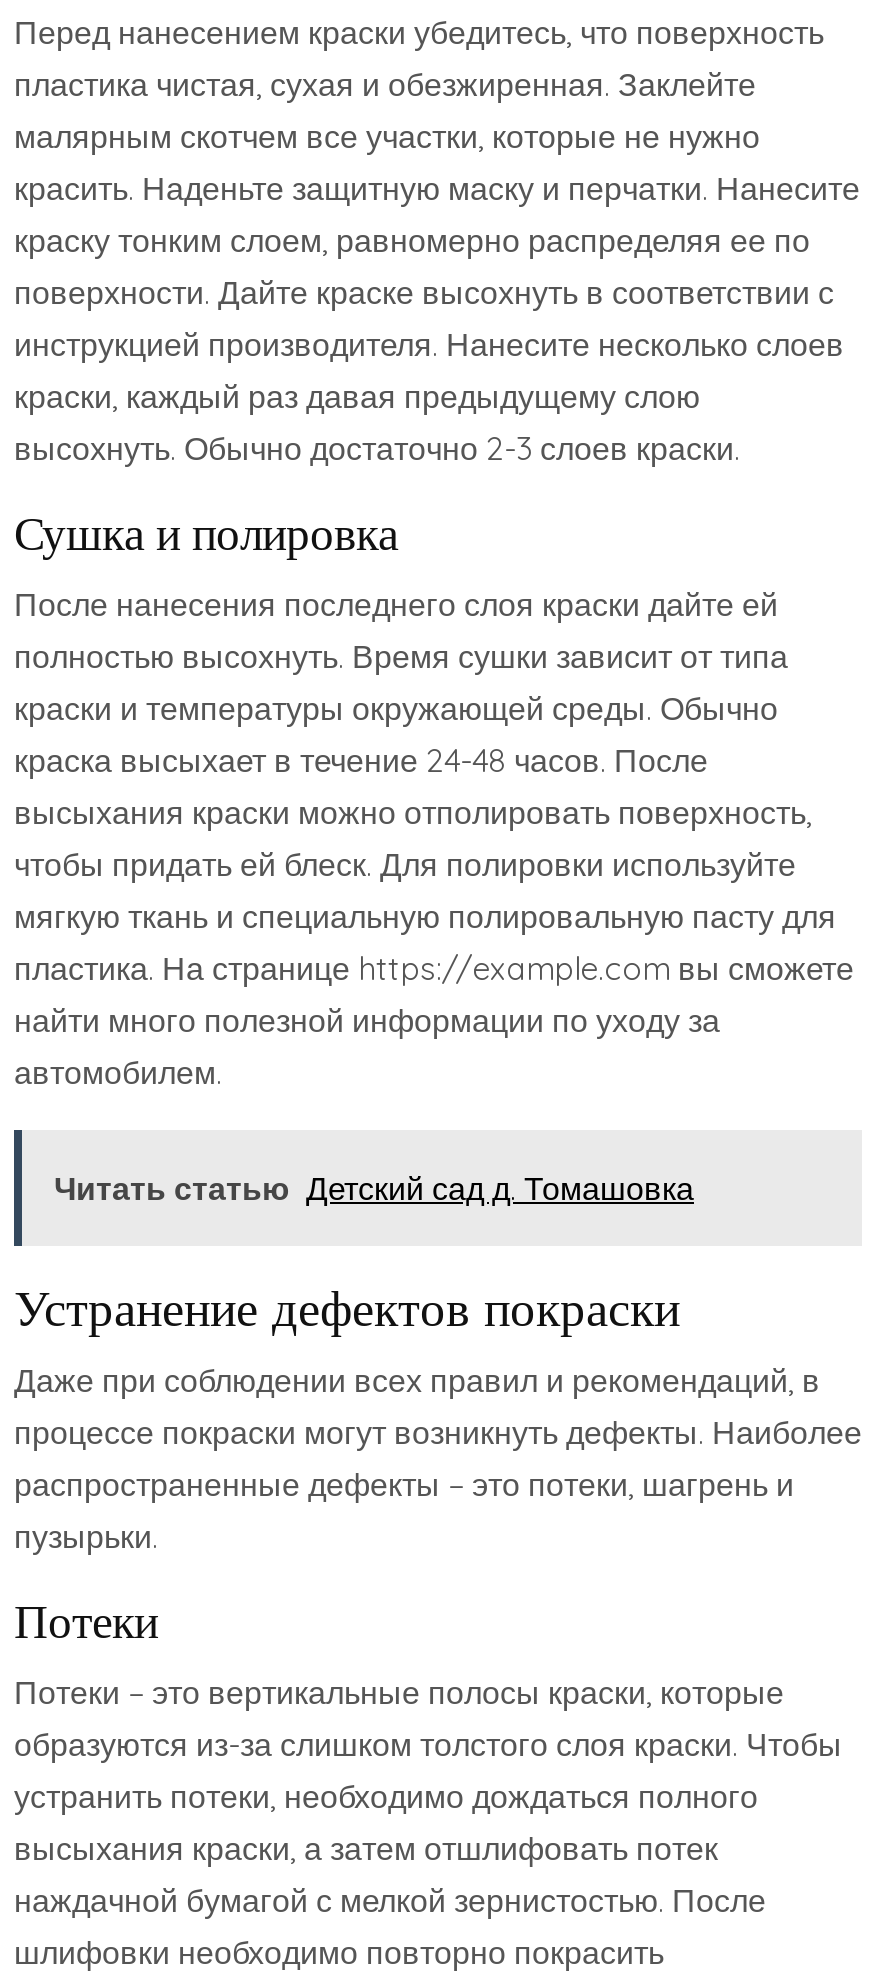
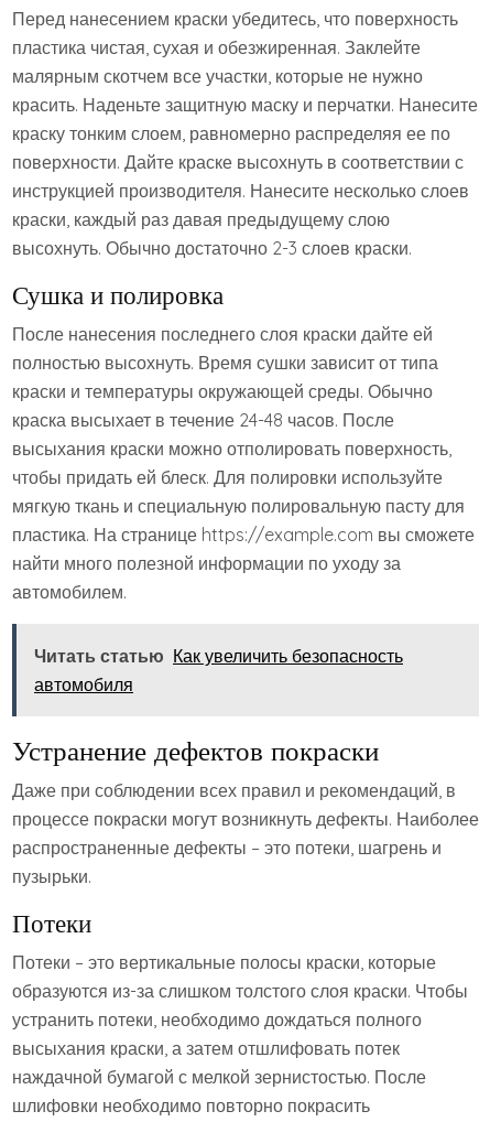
[54,1169,694,1209] Читать статью Детский сад д. Томашовка -> [34,645,403,696] Читать статью Как увеличить безопасность | автомобиля

